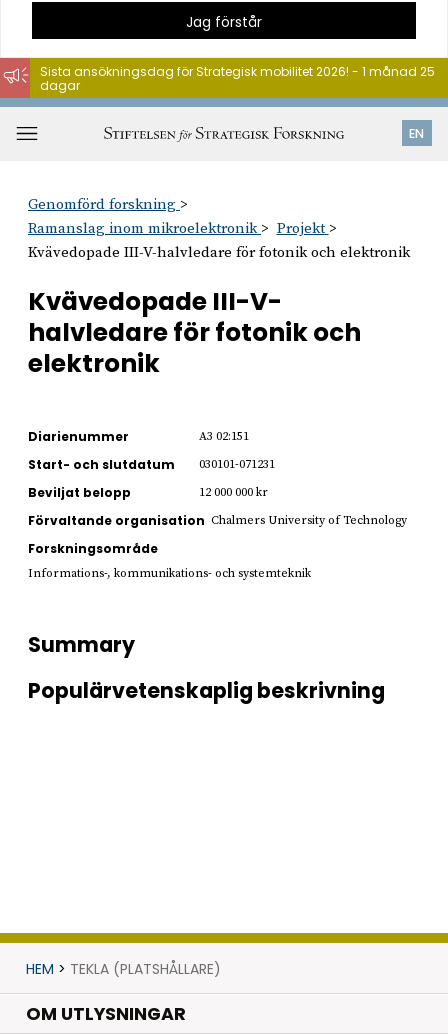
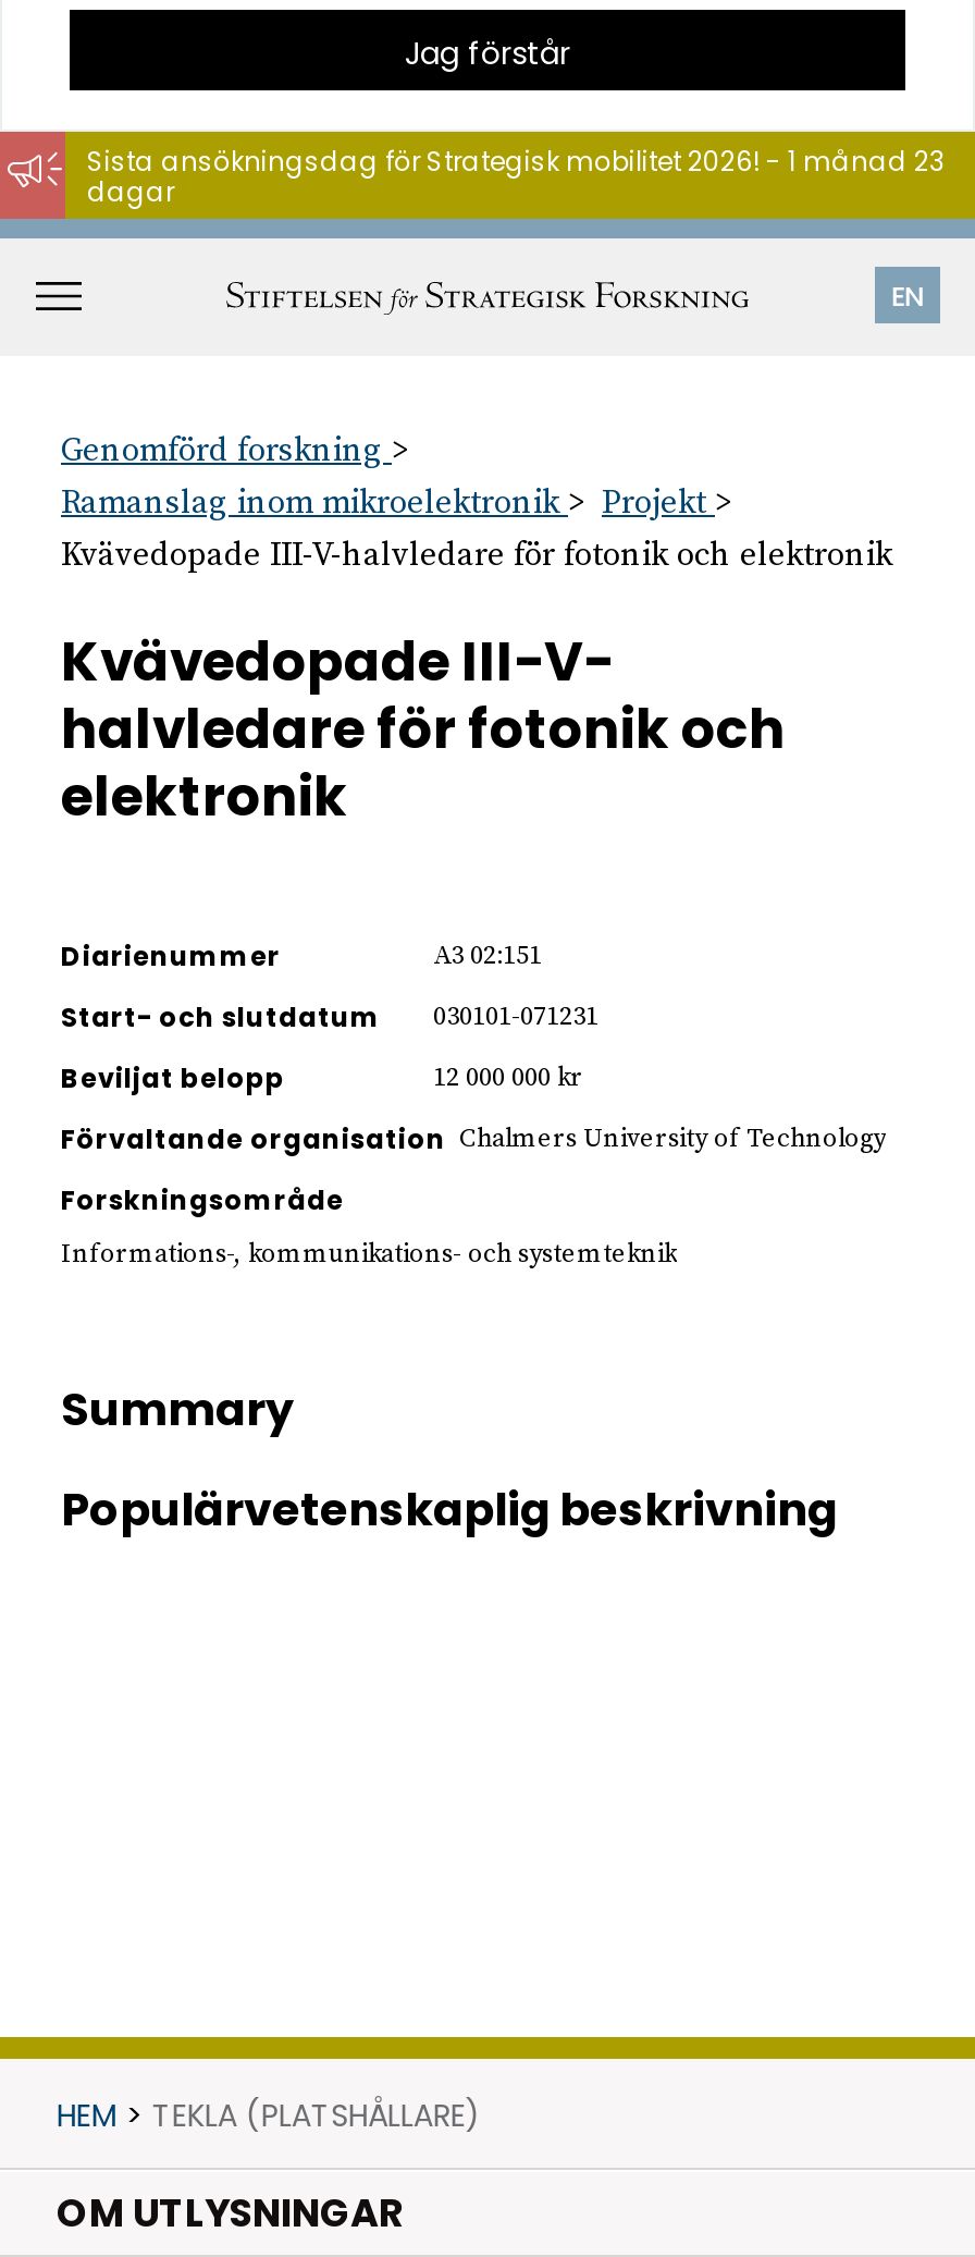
[40,63,435,80] Sista ansökningsdag för Strategisk mobilitet 2026! - 1 månad 25 -> [87,143,945,180] Sista ansökningsdag för Strategisk mobilitet 2026! - 1 månad 23

